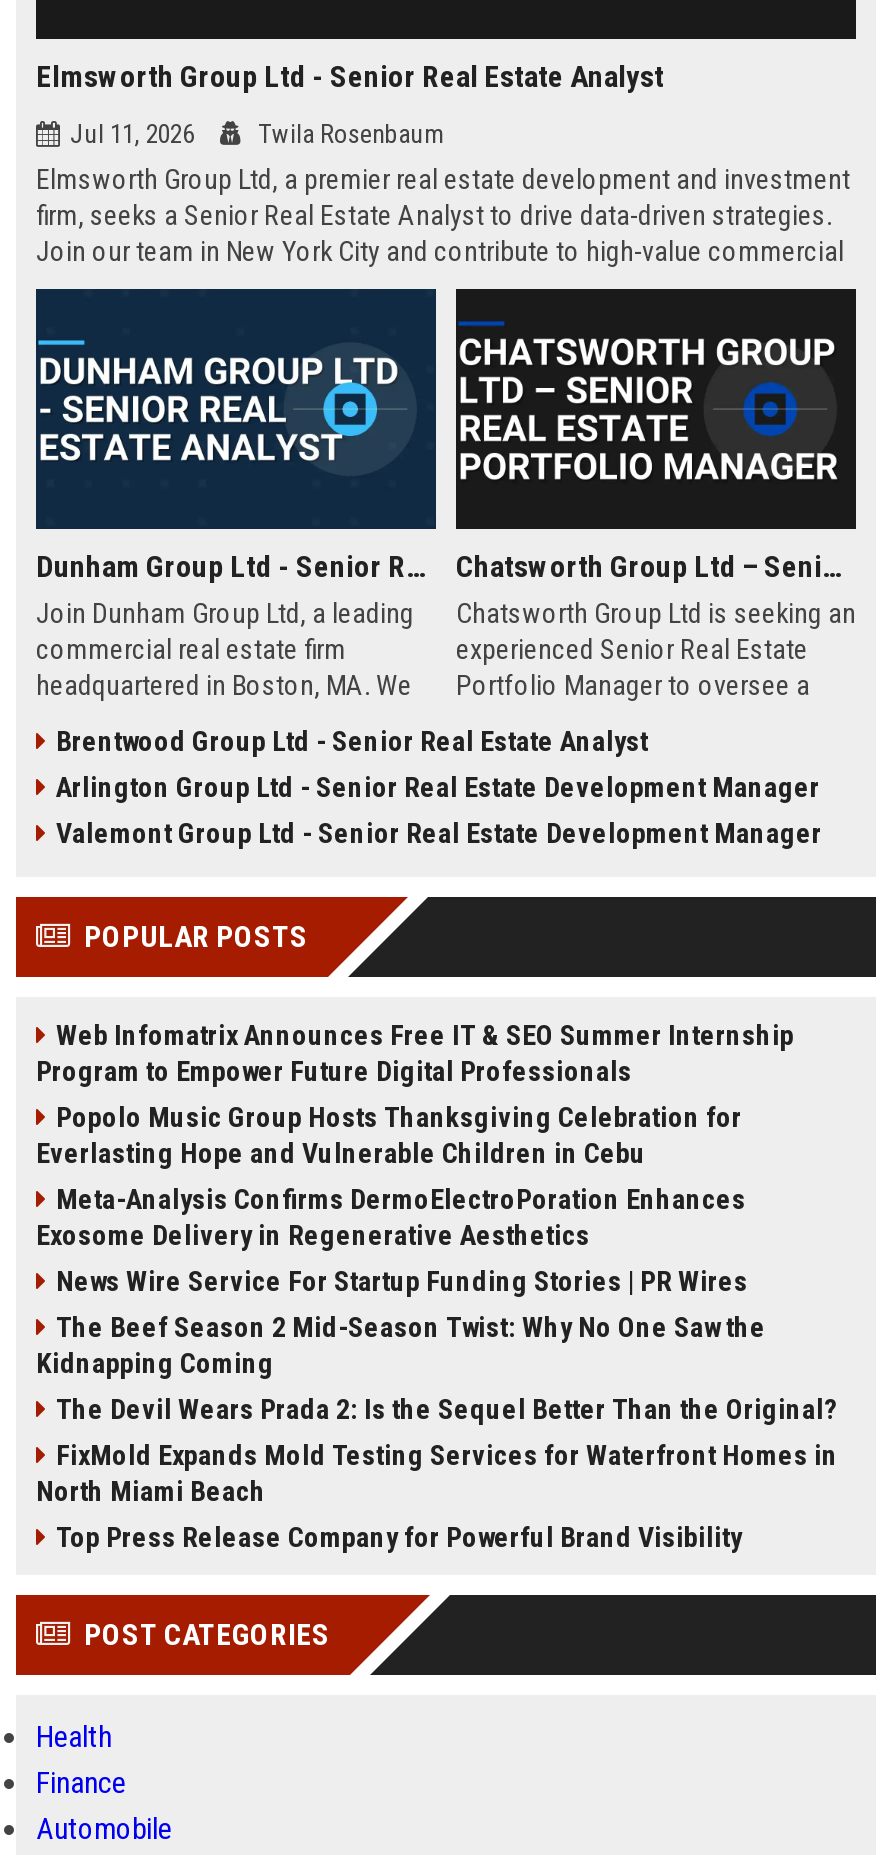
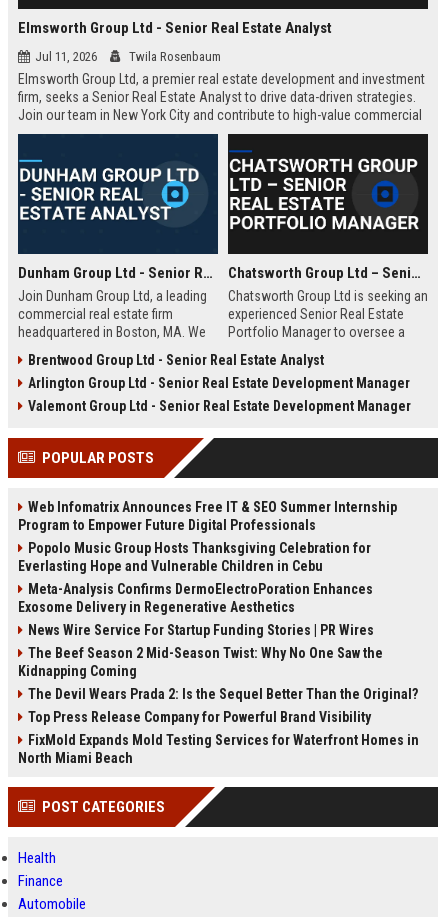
moved [36,1439,838,1507] -> [18,732,419,766]: FixMold Expands Mold Testing Services for Waterfront Homes in | North Miami Beach
moved [56,1521,742,1553] -> [28,709,371,725]: Top Press Release Company for Powerful Brand Visibility

